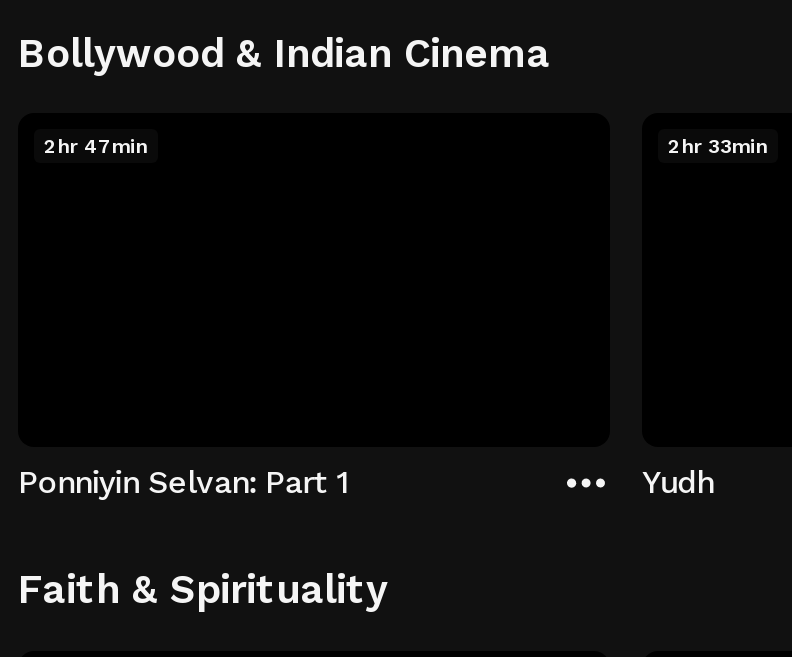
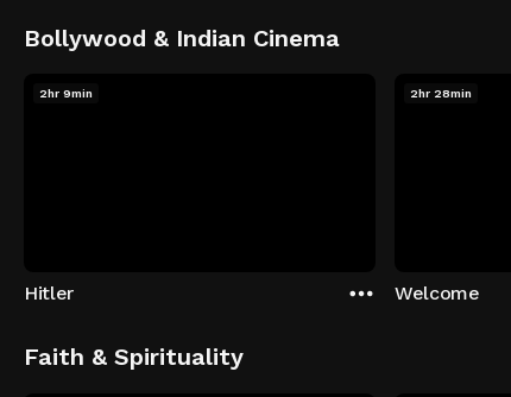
[44,135,148,157] 2hr 47min -> [39,87,93,100] 2hr 9min
[668,135,768,157] 2hr 33min -> [410,87,472,100] 2hr 28min
[18,462,347,500] Ponniyin Selvan: Part 1 -> [24,281,74,304] Hitler
[642,462,713,500] Yudh -> [395,281,480,304] Welcome

